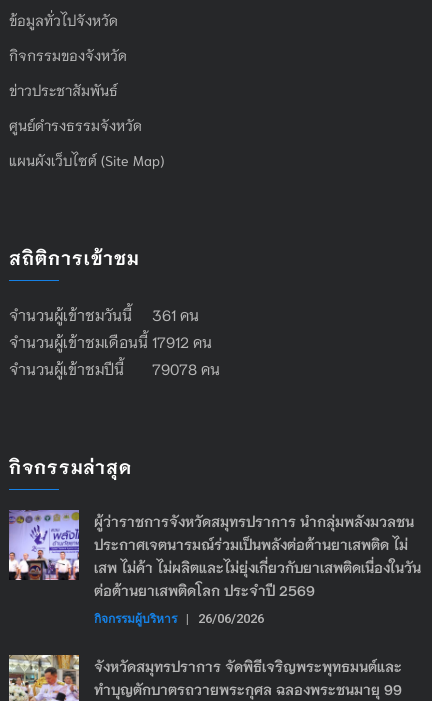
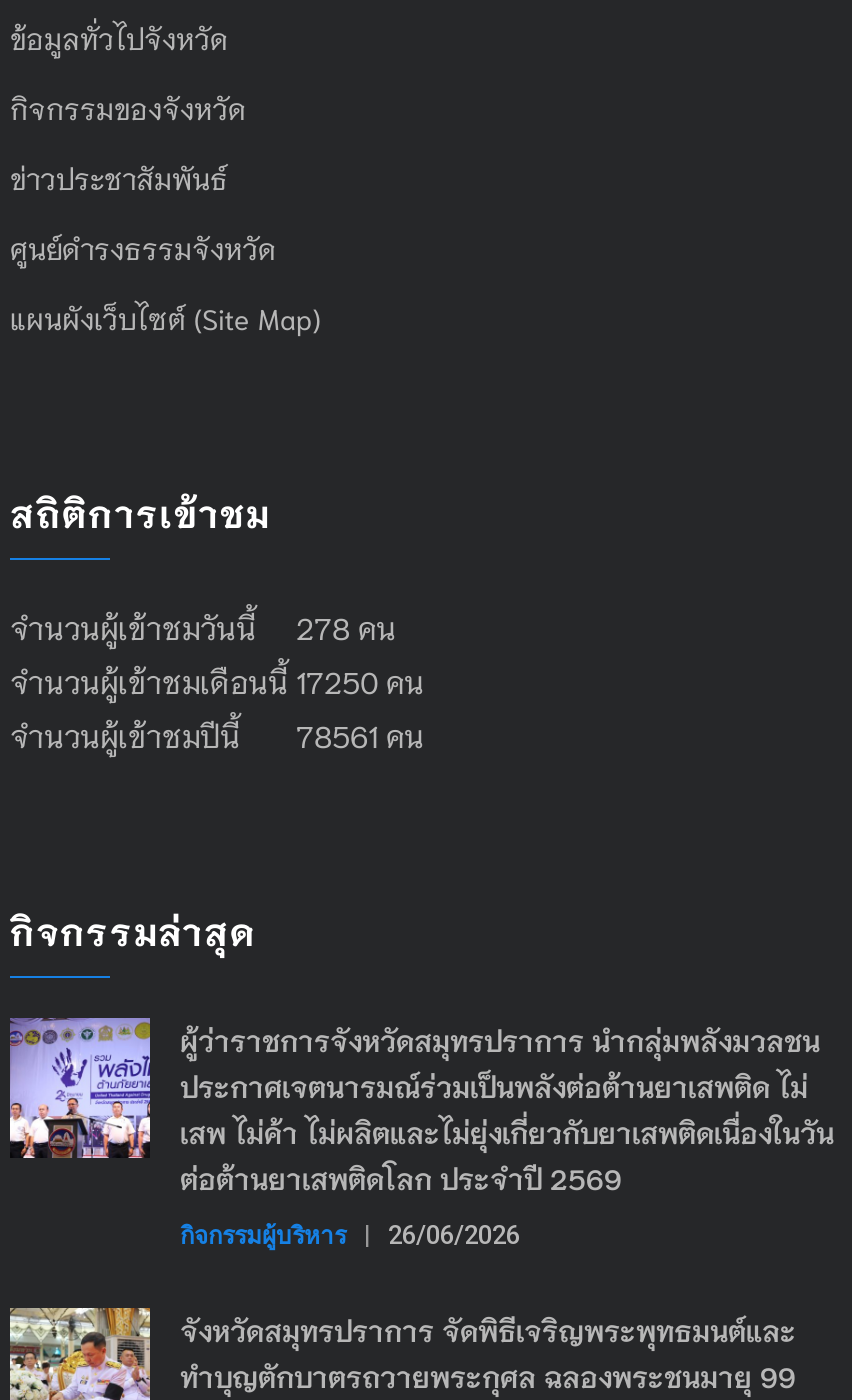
[9,304,199,324] จำนวนผู้เข้าชมวันนี้ 361 คน -> [10,605,396,645] จำนวนผู้เข้าชมวันนี้ 278 คน
[9,331,212,351] จำนวนผู้เข้าชมเดือนนี้ 17912 คน -> [10,659,424,699] จำนวนผู้เข้าชมเดือนนี้ 17250 คน
[9,358,220,378] จำนวนผู้เข้าชมปีนี้ 79078 คน -> [10,713,424,753] จำนวนผู้เข้าชมปีนี้ 78561 คน

